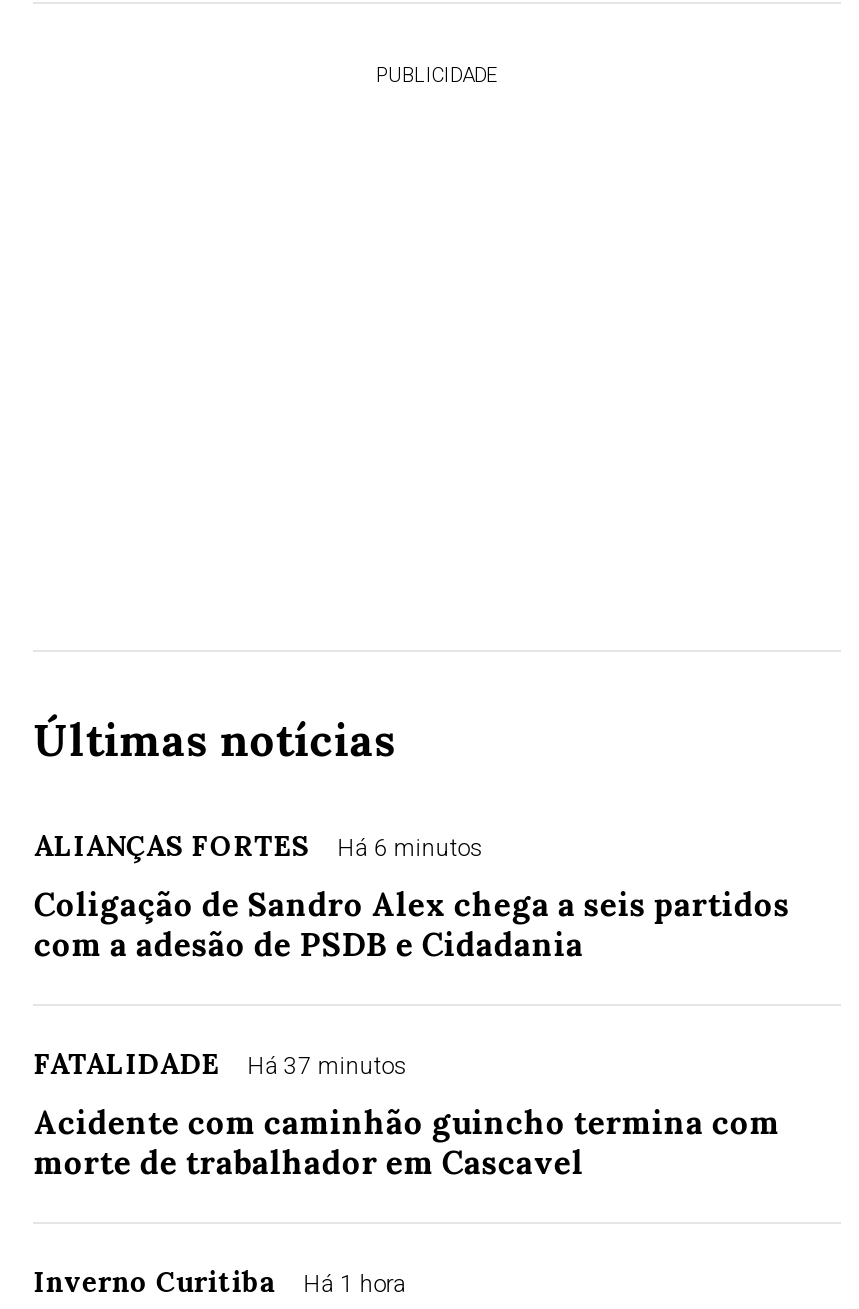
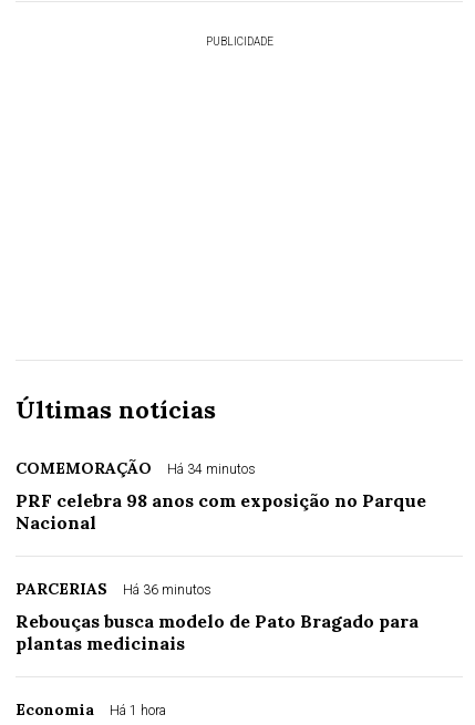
[34,828,484,864] ALIANÇAS FORTES | Há 6 minutos -> [16,458,256,478] COMEMORAÇÃO | Há 34 minutos
[34,884,790,964] Coligação de Sandro Alex chega a seis partidos | com a adesão de PSDB e Cidadania -> [16,489,427,534] PRF celebra 98 anos com exposição no Parque | Nacional
[34,1046,408,1082] FATALIDADE | Há 37 minutos -> [16,579,212,599] PARCERIAS | Há 36 minutos
[34,1102,780,1182] Acidente com caminhão guincho termina com | morte de trabalhador em Cascavel -> [16,610,419,654] Rebouças busca modelo de Pato Bragado para | plantas medicinais
[34,1264,276,1300] Inverno Curitiba -> [16,700,95,719] Economia

